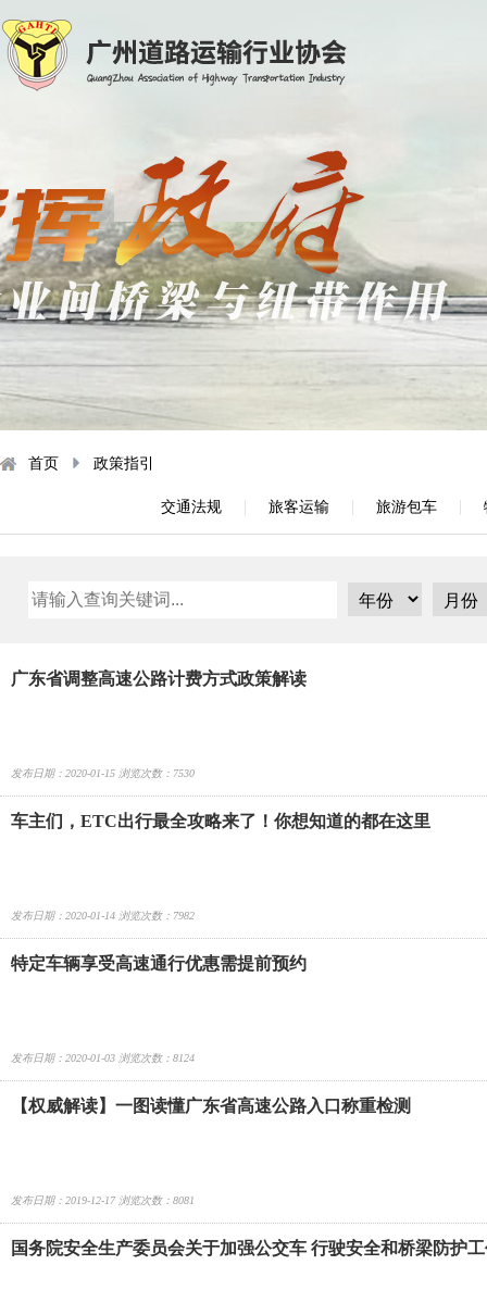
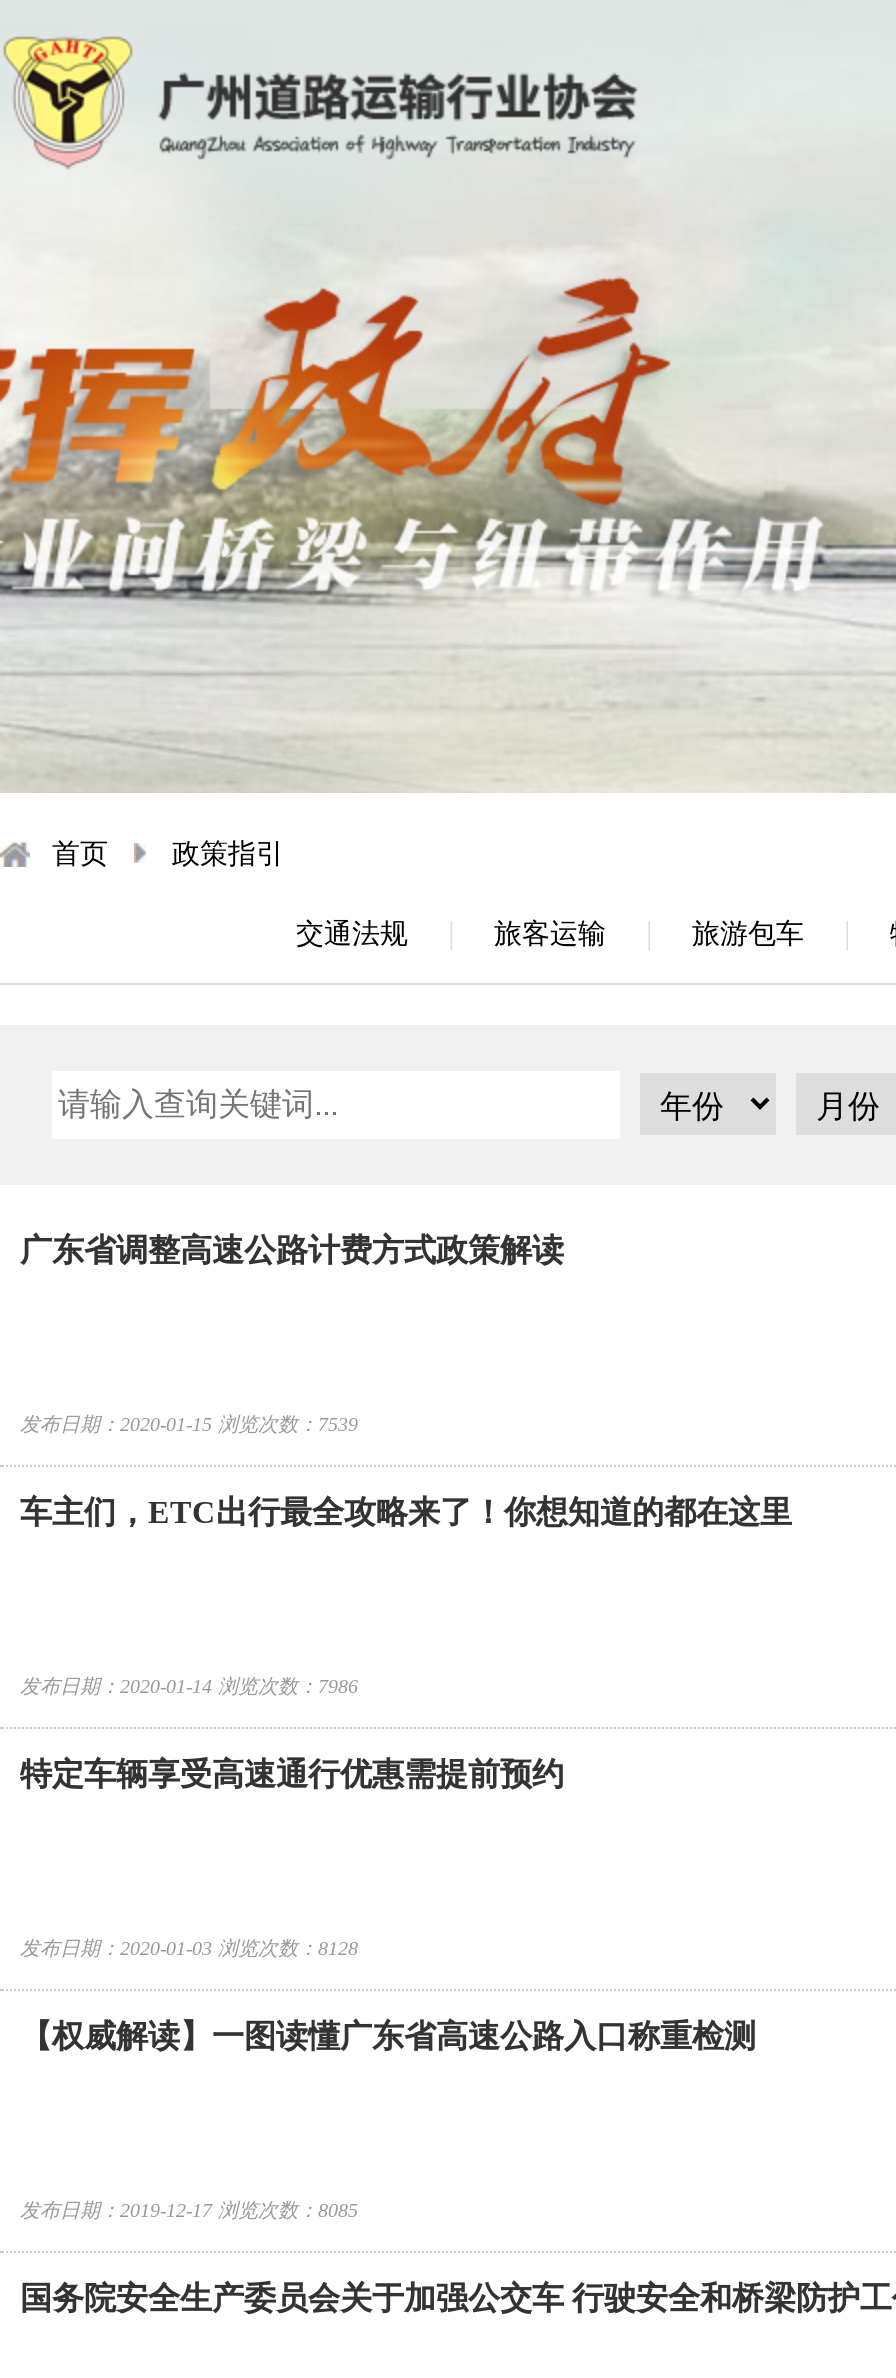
[11,767,195,779] 发布日期：2020-01-15 浏览次数：7530 -> [20,1413,358,1435] 发布日期：2020-01-15 浏览次数：7539
[11,910,195,922] 发布日期：2020-01-14 浏览次数：7982 -> [20,1675,358,1697] 发布日期：2020-01-14 浏览次数：7986
[11,1052,195,1064] 发布日期：2020-01-03 浏览次数：8124 -> [20,1937,358,1959] 发布日期：2020-01-03 浏览次数：8128
[11,1194,195,1206] 发布日期：2019-12-17 浏览次数：8081 -> [20,2199,358,2221] 发布日期：2019-12-17 浏览次数：8085

